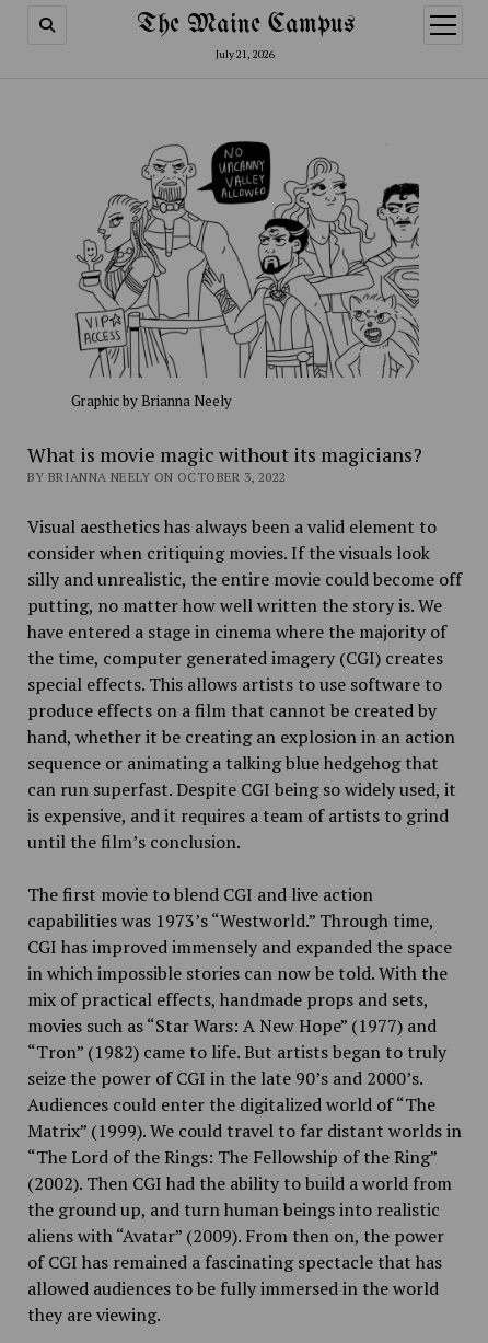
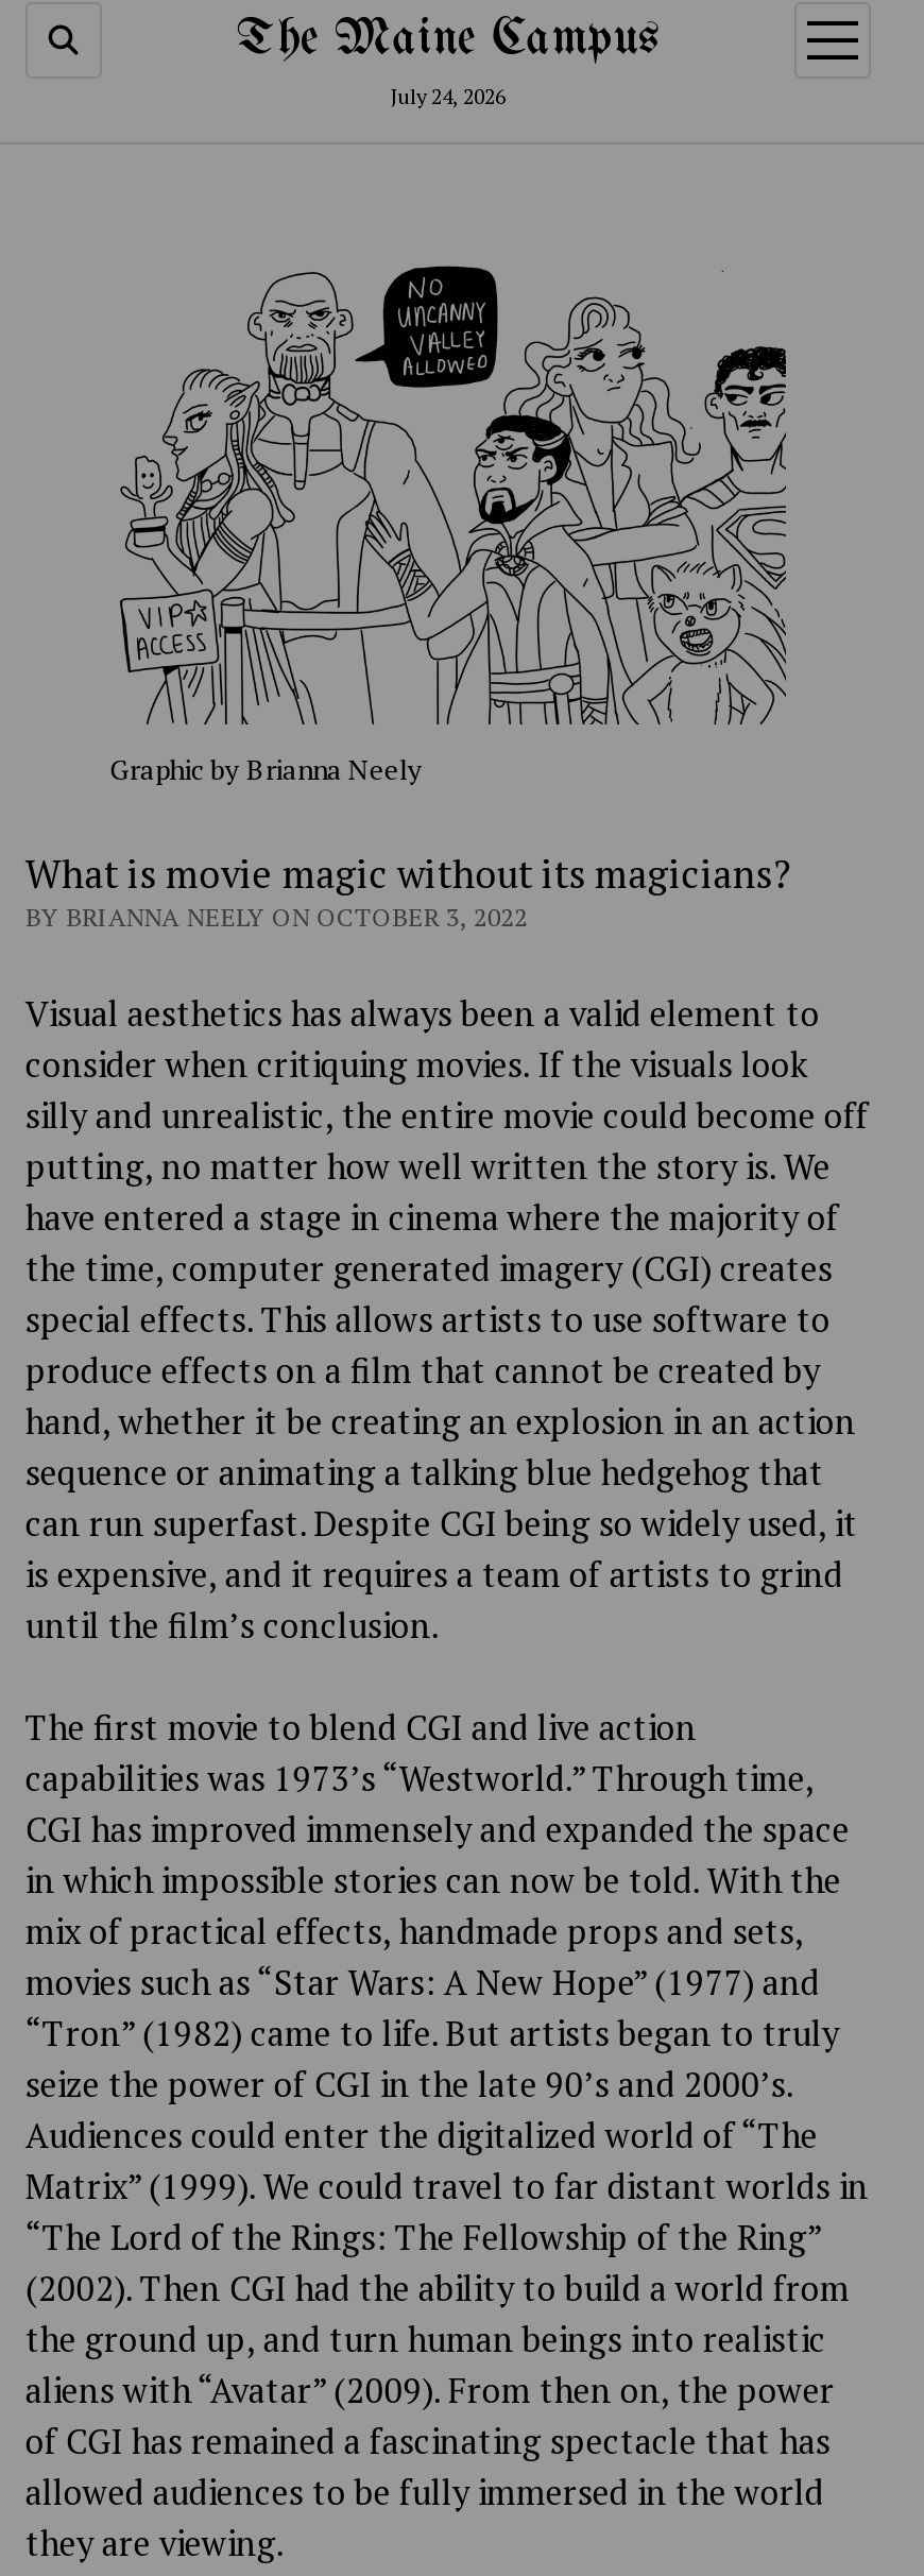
[216,47,275,61] July 21, 2026 -> [391,83,506,110] July 24, 2026

